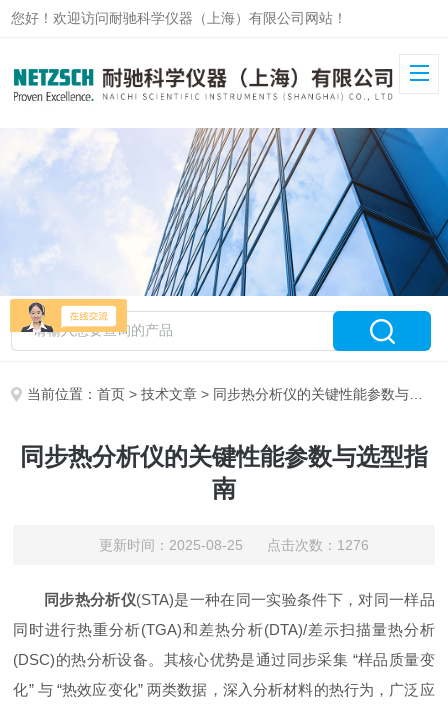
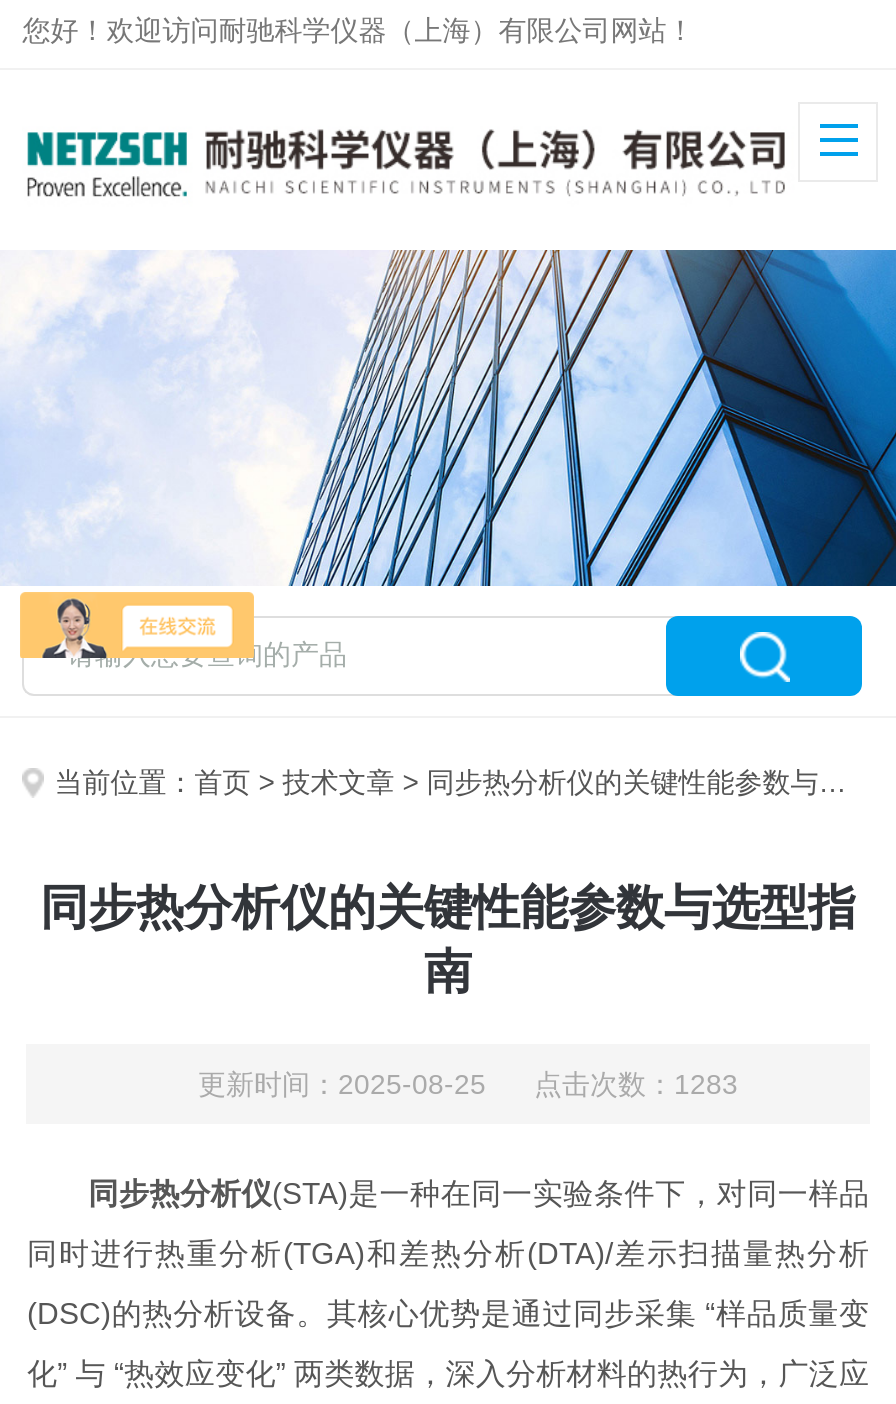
[99,537,369,553] 更新时间：2025-08-25 点击次数：1276 -> [198,1068,738,1100] 更新时间：2025-08-25 点击次数：1283

